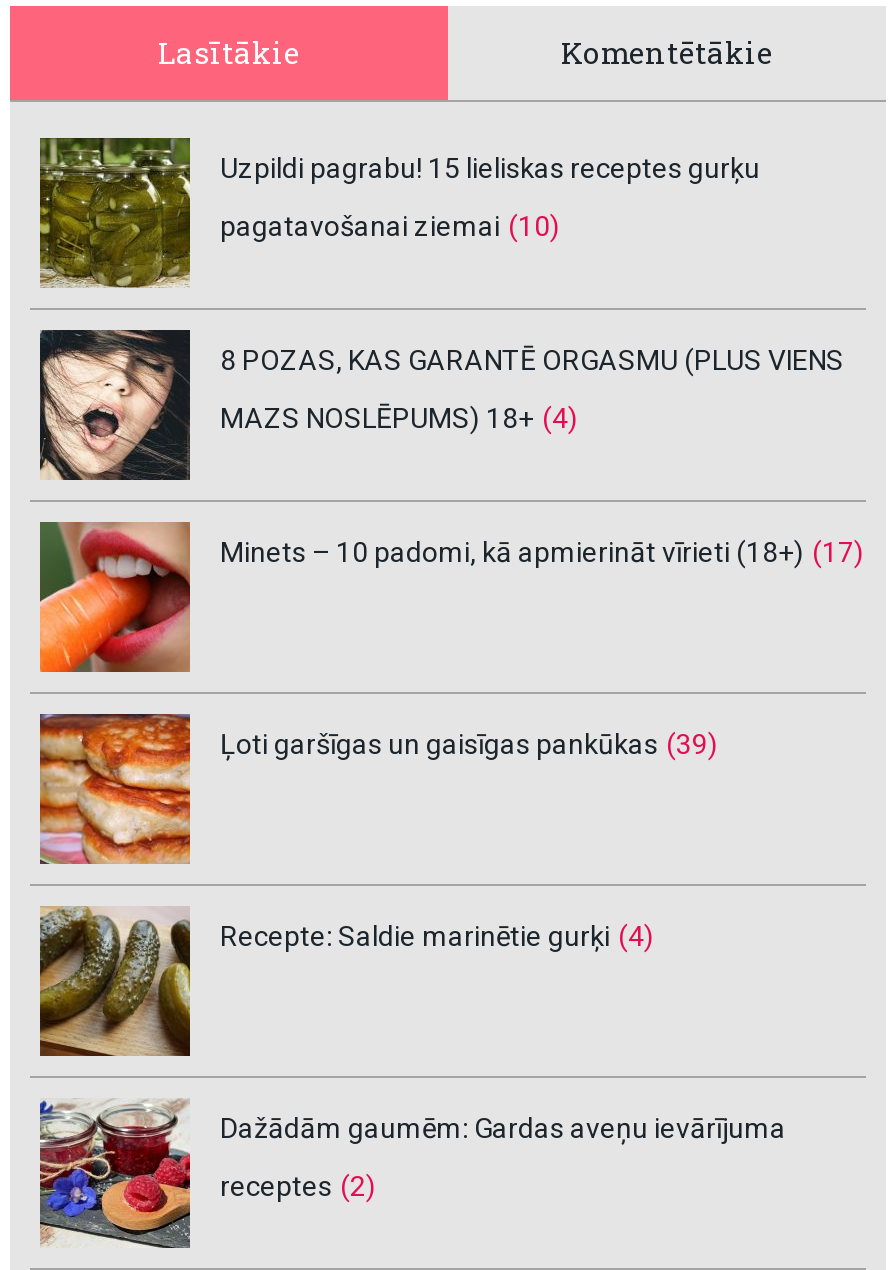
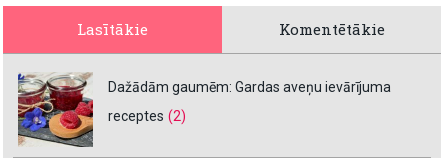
[38,136,760,290] [image] | Uzpildi pagrabu! 15 lieliskas receptes gurķu | pagatavošanai ziemai (10) -> none
[38,328,844,482] [image] | 8 POZAS, KAS GARANTĒ ORGASMU (PLUS VIENS | MAZS NOSLĒPUMS) 18+ (4) -> none
[38,522,864,674] [image] | Minets – 10 padomi, kā apmierināt vīrieti (18+) (17) -> none
[38,712,718,864] [image] | Ļoti garšīgas un gaisīgas pankūkas (39) -> none
[38,906,654,1058] [image] | Recepte: Saldie marinētie gurķi (4) -> none

